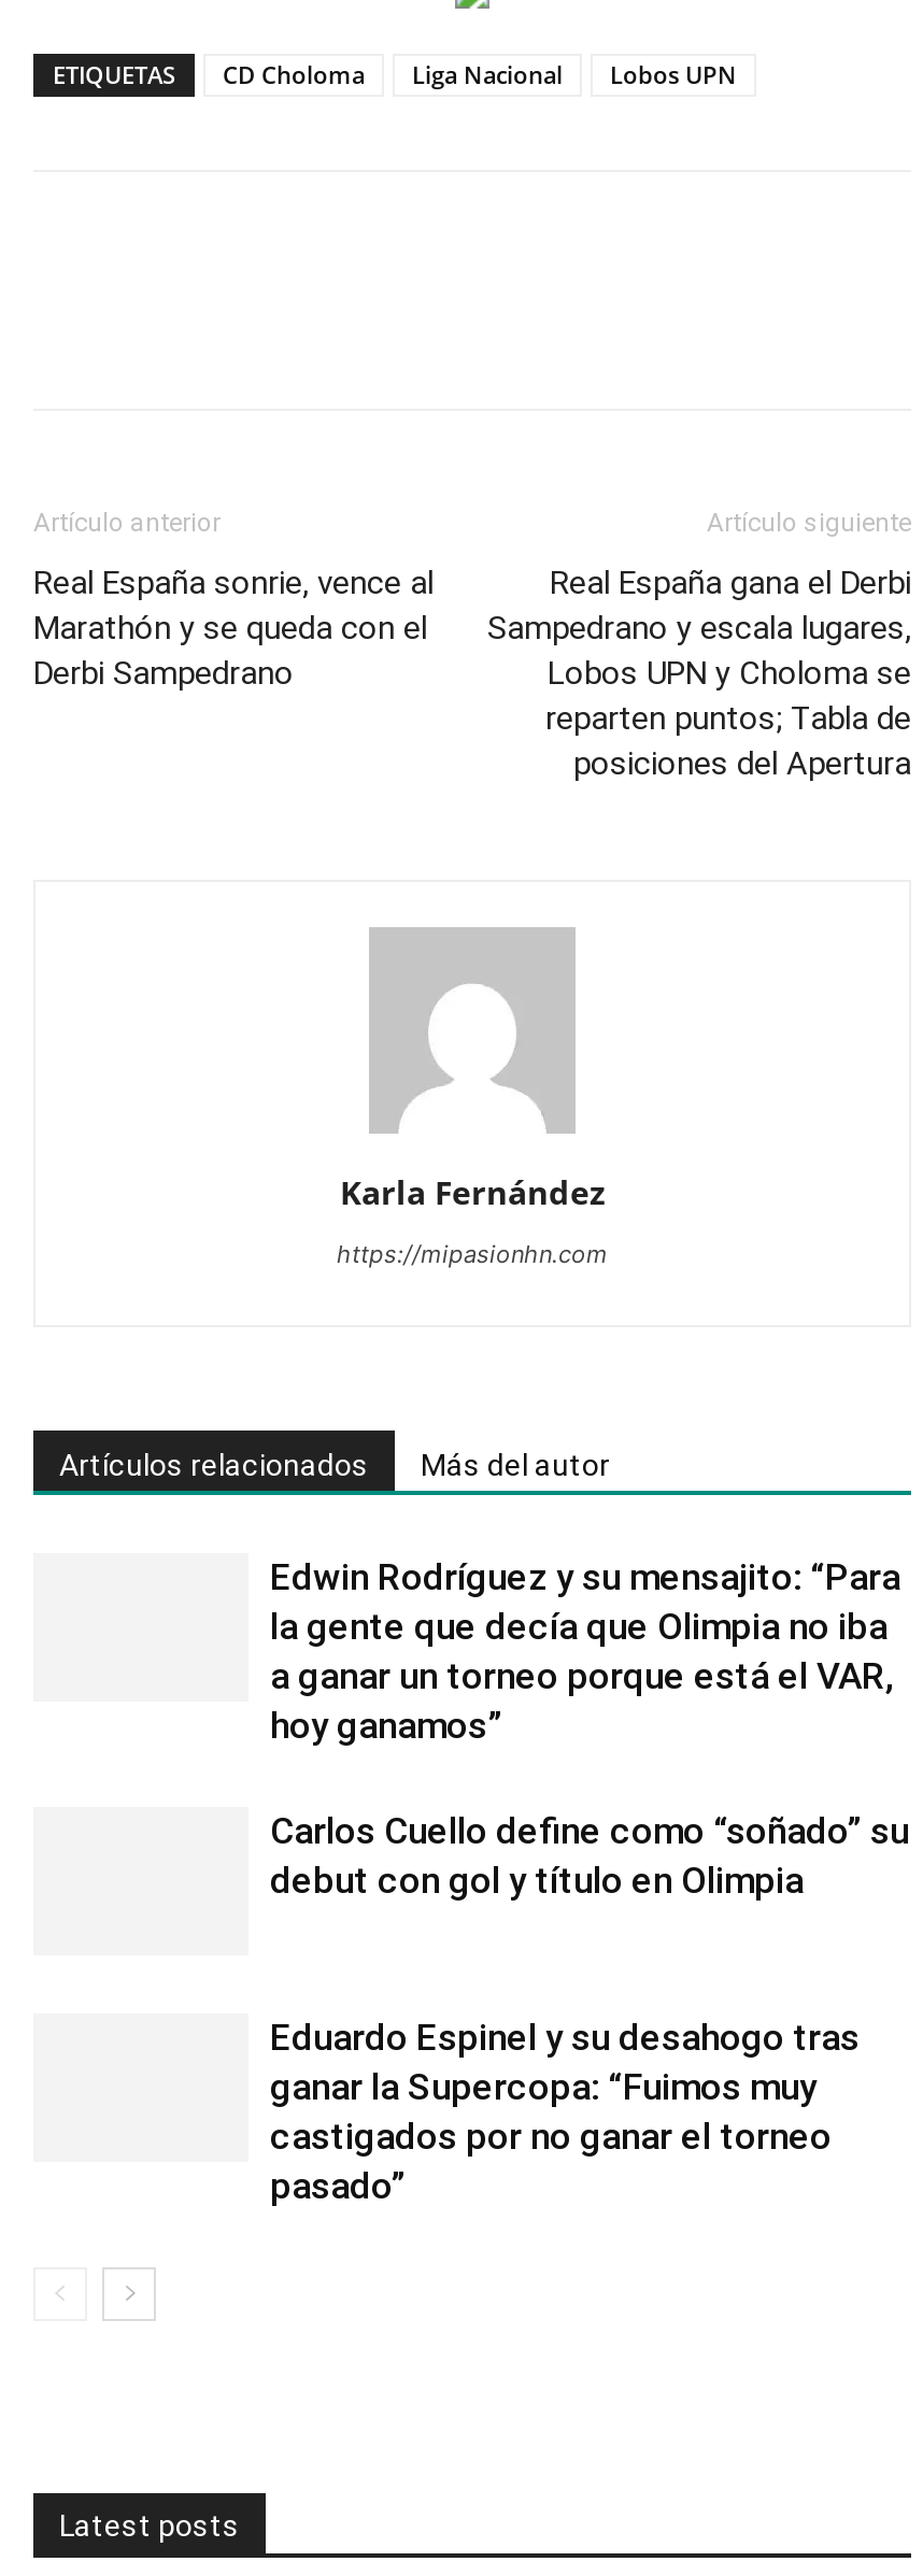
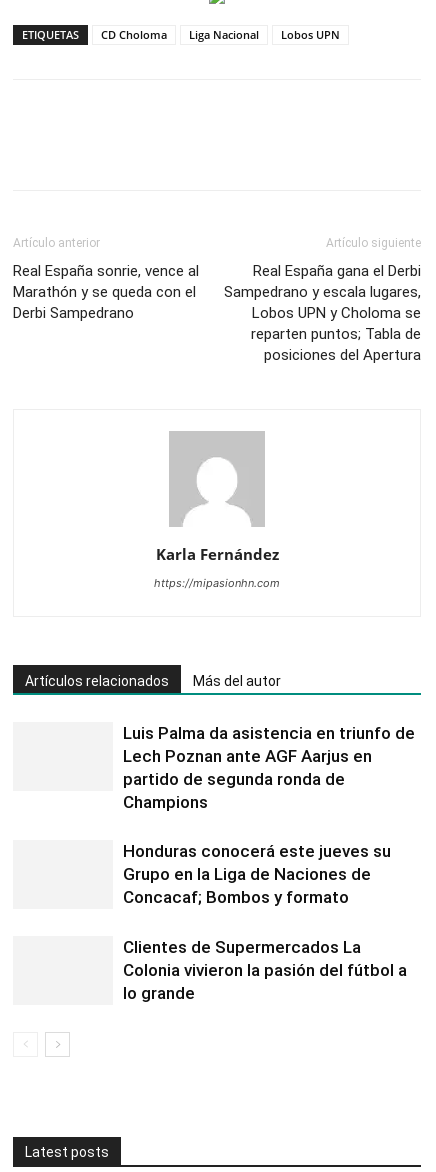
[270,1555,900,1746] Edwin Rodríguez y su mensajito: “Para | la gente que decía que Olimpia no iba | a ganar un torneo porque está el VAR, | hoy ganamos” -> [123,723,415,812] Luis Palma da asistencia en triunfo de | Lech Poznan ante AGF Aarjus en | partido de segunda ronda de | Champions
[270,1809,909,1901] Carlos Cuello define como “soñado” su | debut con gol y título en Olimpia -> [123,841,391,907] Honduras conocerá este jueves su | Grupo en la Liga de Naciones de | Concacaf; Bombos y formato
[270,2015,860,2207] Eduardo Espinel y su desahogo tras | ganar la Supercopa: “Fuimos muy | castigados por no ganar el torneo | pasado” -> [123,937,407,1003] Clientes de Supermercados La | Colonia vivieron la pasión del fútbol a | lo grande

